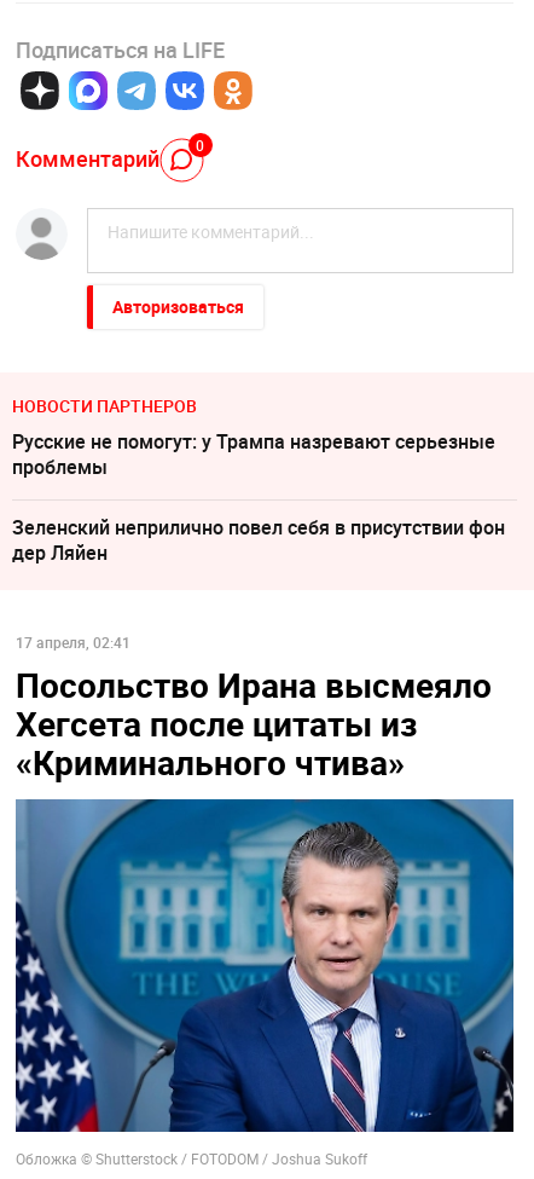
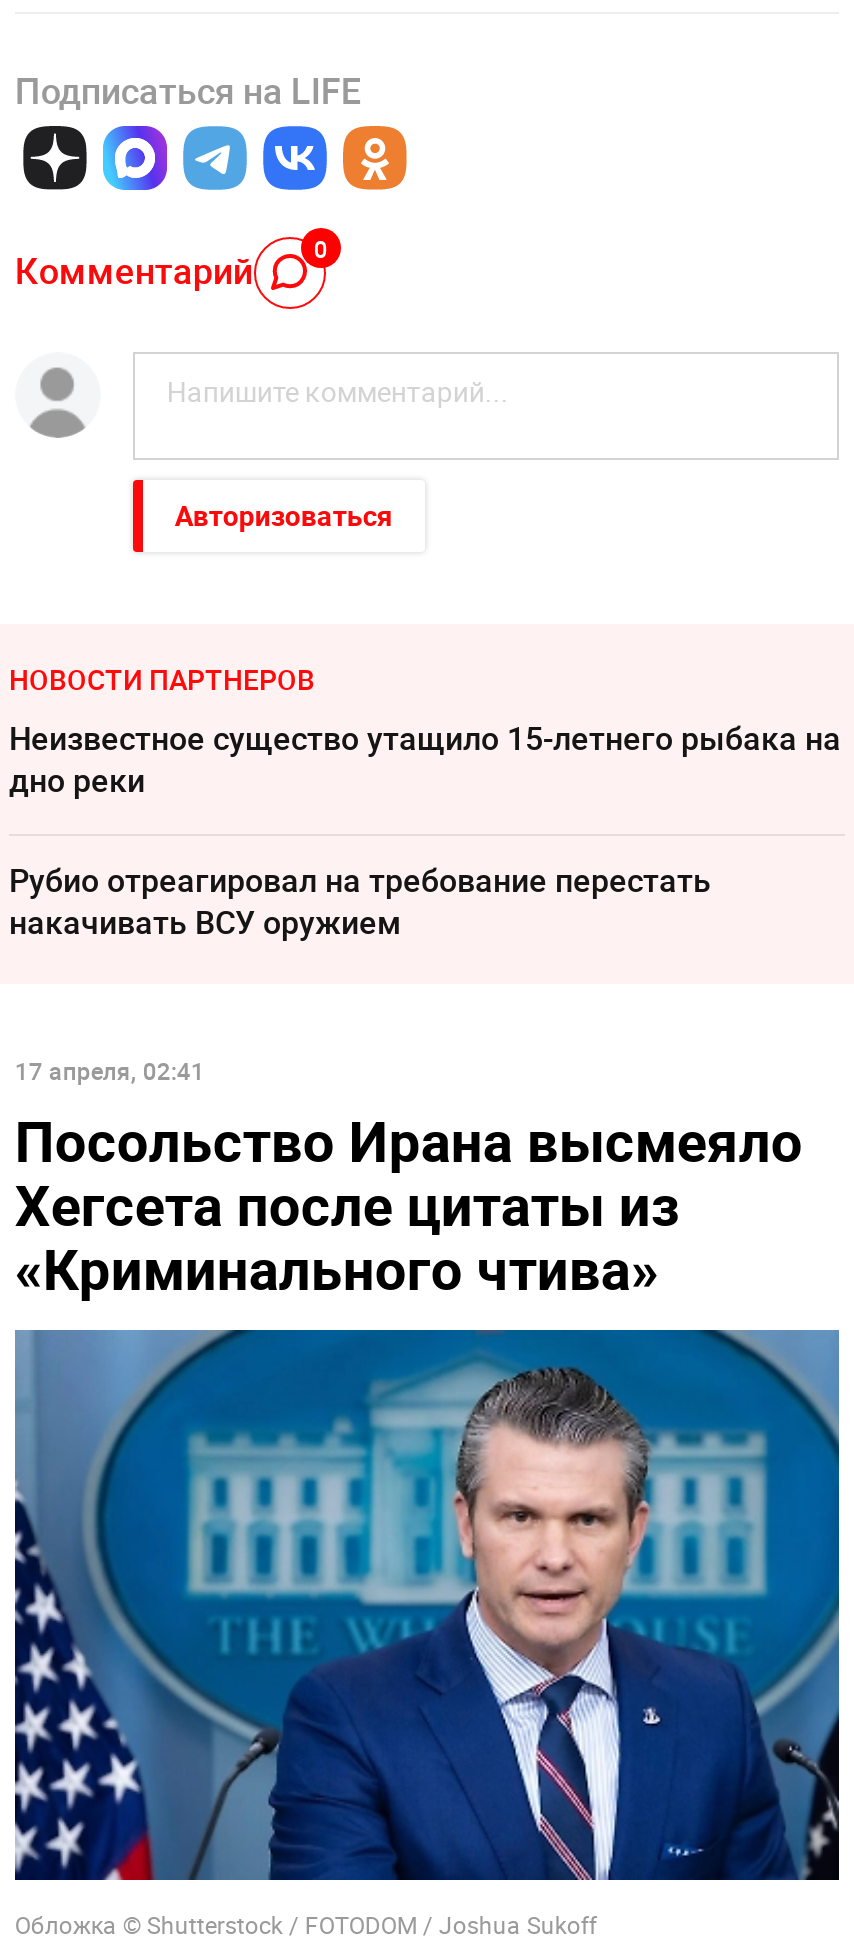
[12,428,495,480] Русские не помогут: у Трампа назревают серьезные | проблемы -> [9,716,841,802] Неизвестное существо утащило 15-летнего рыбака на | дно реки
[12,514,505,566] Зеленский неприлично повел cебя в присутствии фон | дер Ляйен -> [9,858,711,944] Рубио отреагировал на требование перестать | накачивать ВСУ оружием

